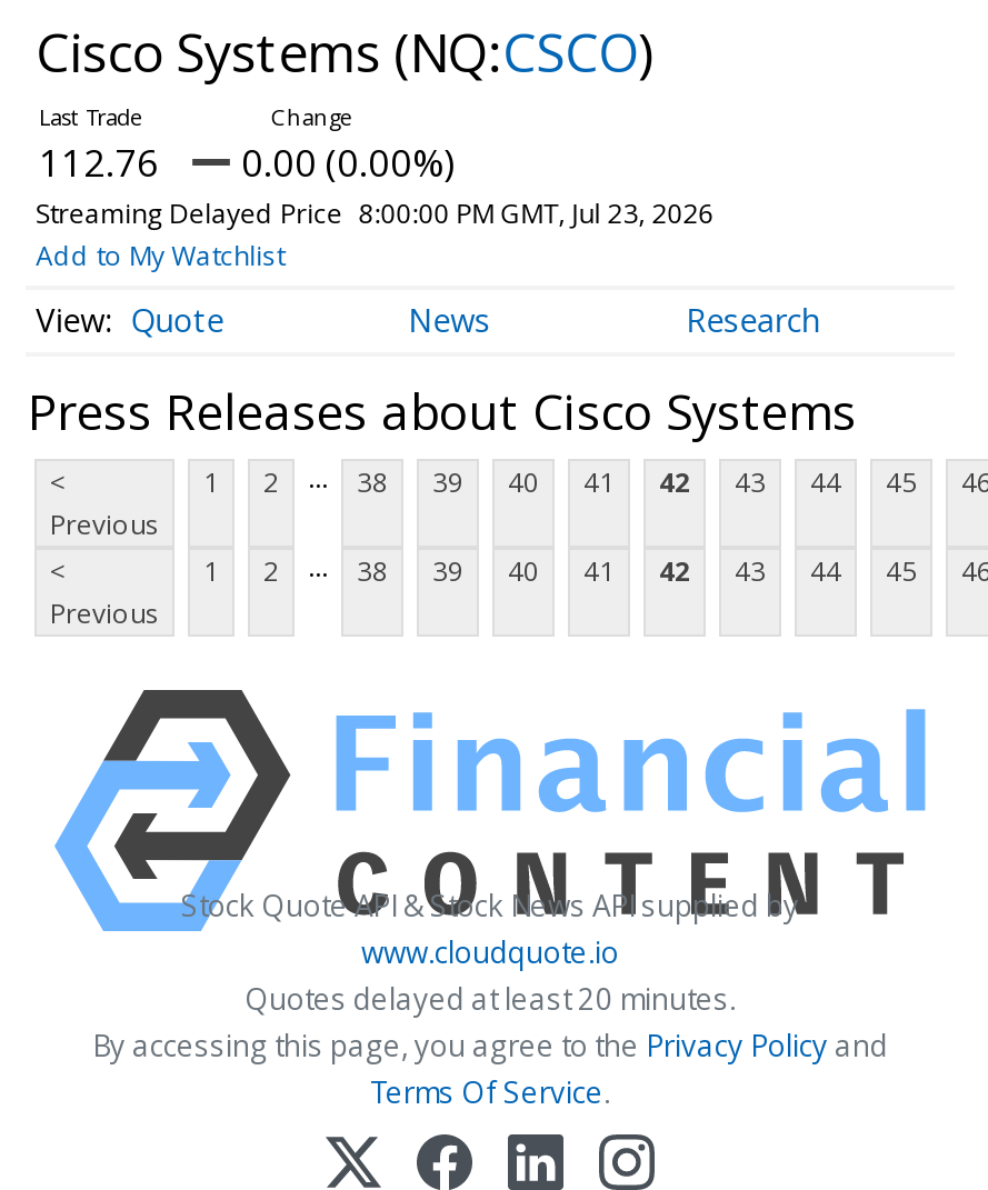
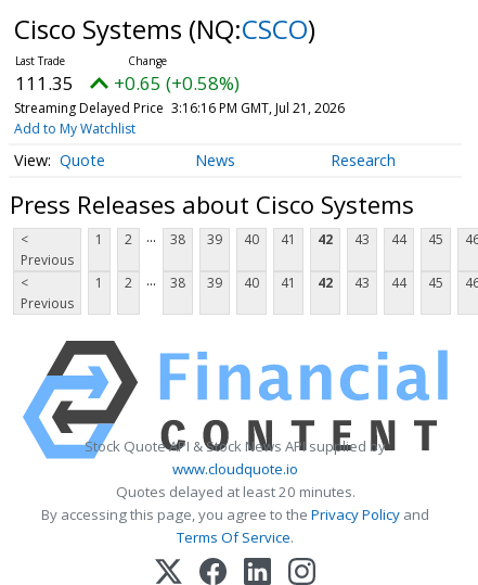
[39,137,159,188] 112.76 -> [15,71,74,96] 111.35
[241,137,455,188] 0.00 (0.00%) -> [114,71,240,96] +0.65 (+0.58%)
[36,194,714,232] Streaming Delayed Price 8:00:00 PM GMT, Jul 23, 2026 -> [14,99,344,117] Streaming Delayed Price 3:16:16 PM GMT, Jul 21, 2026

